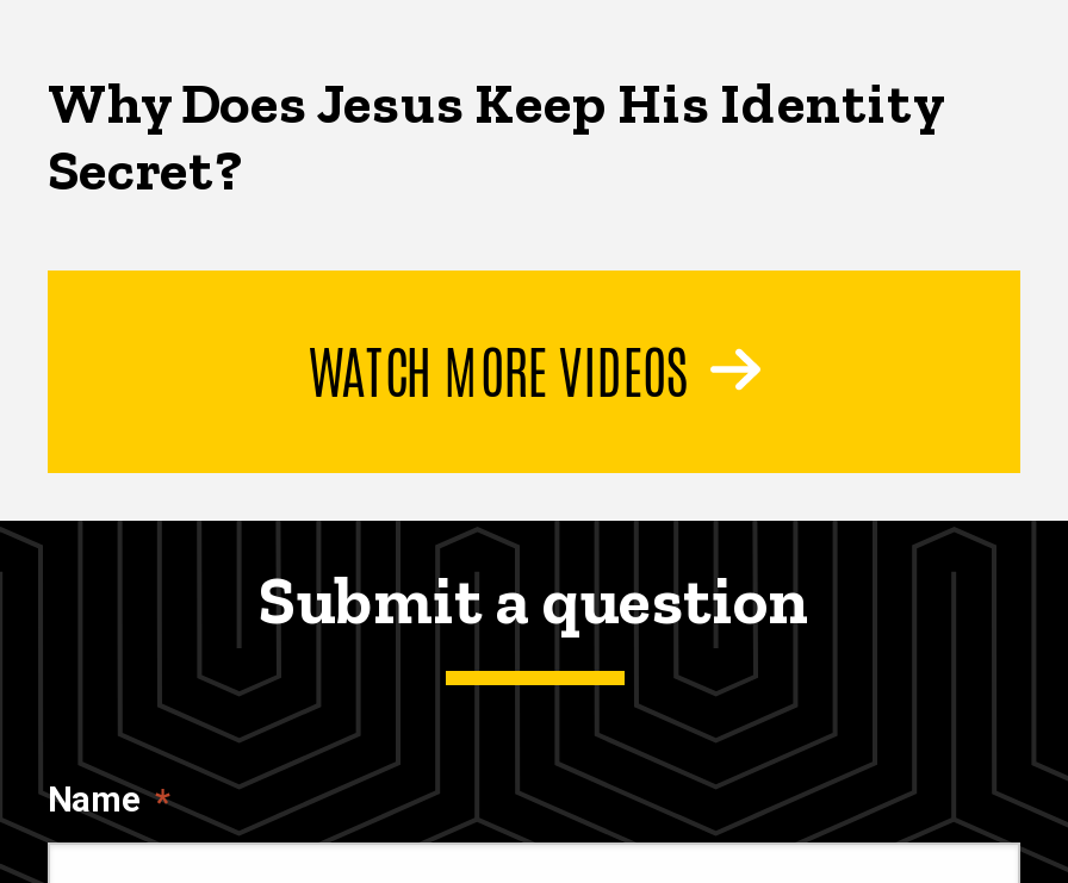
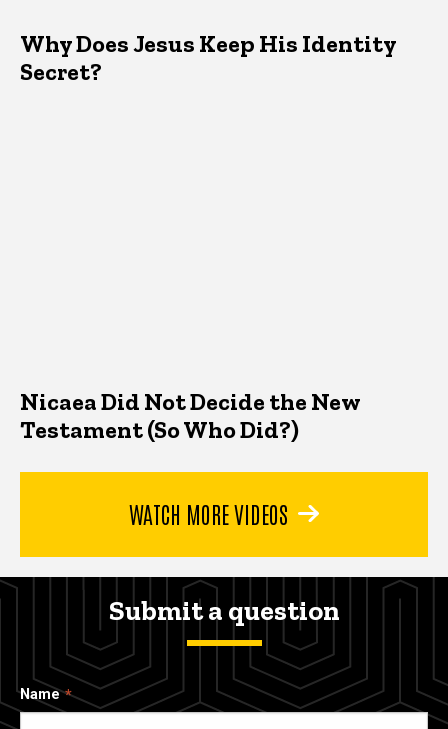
none -> [20,387,360,444] Nicaea Did Not Decide the New | Testament (So Who Did?)

